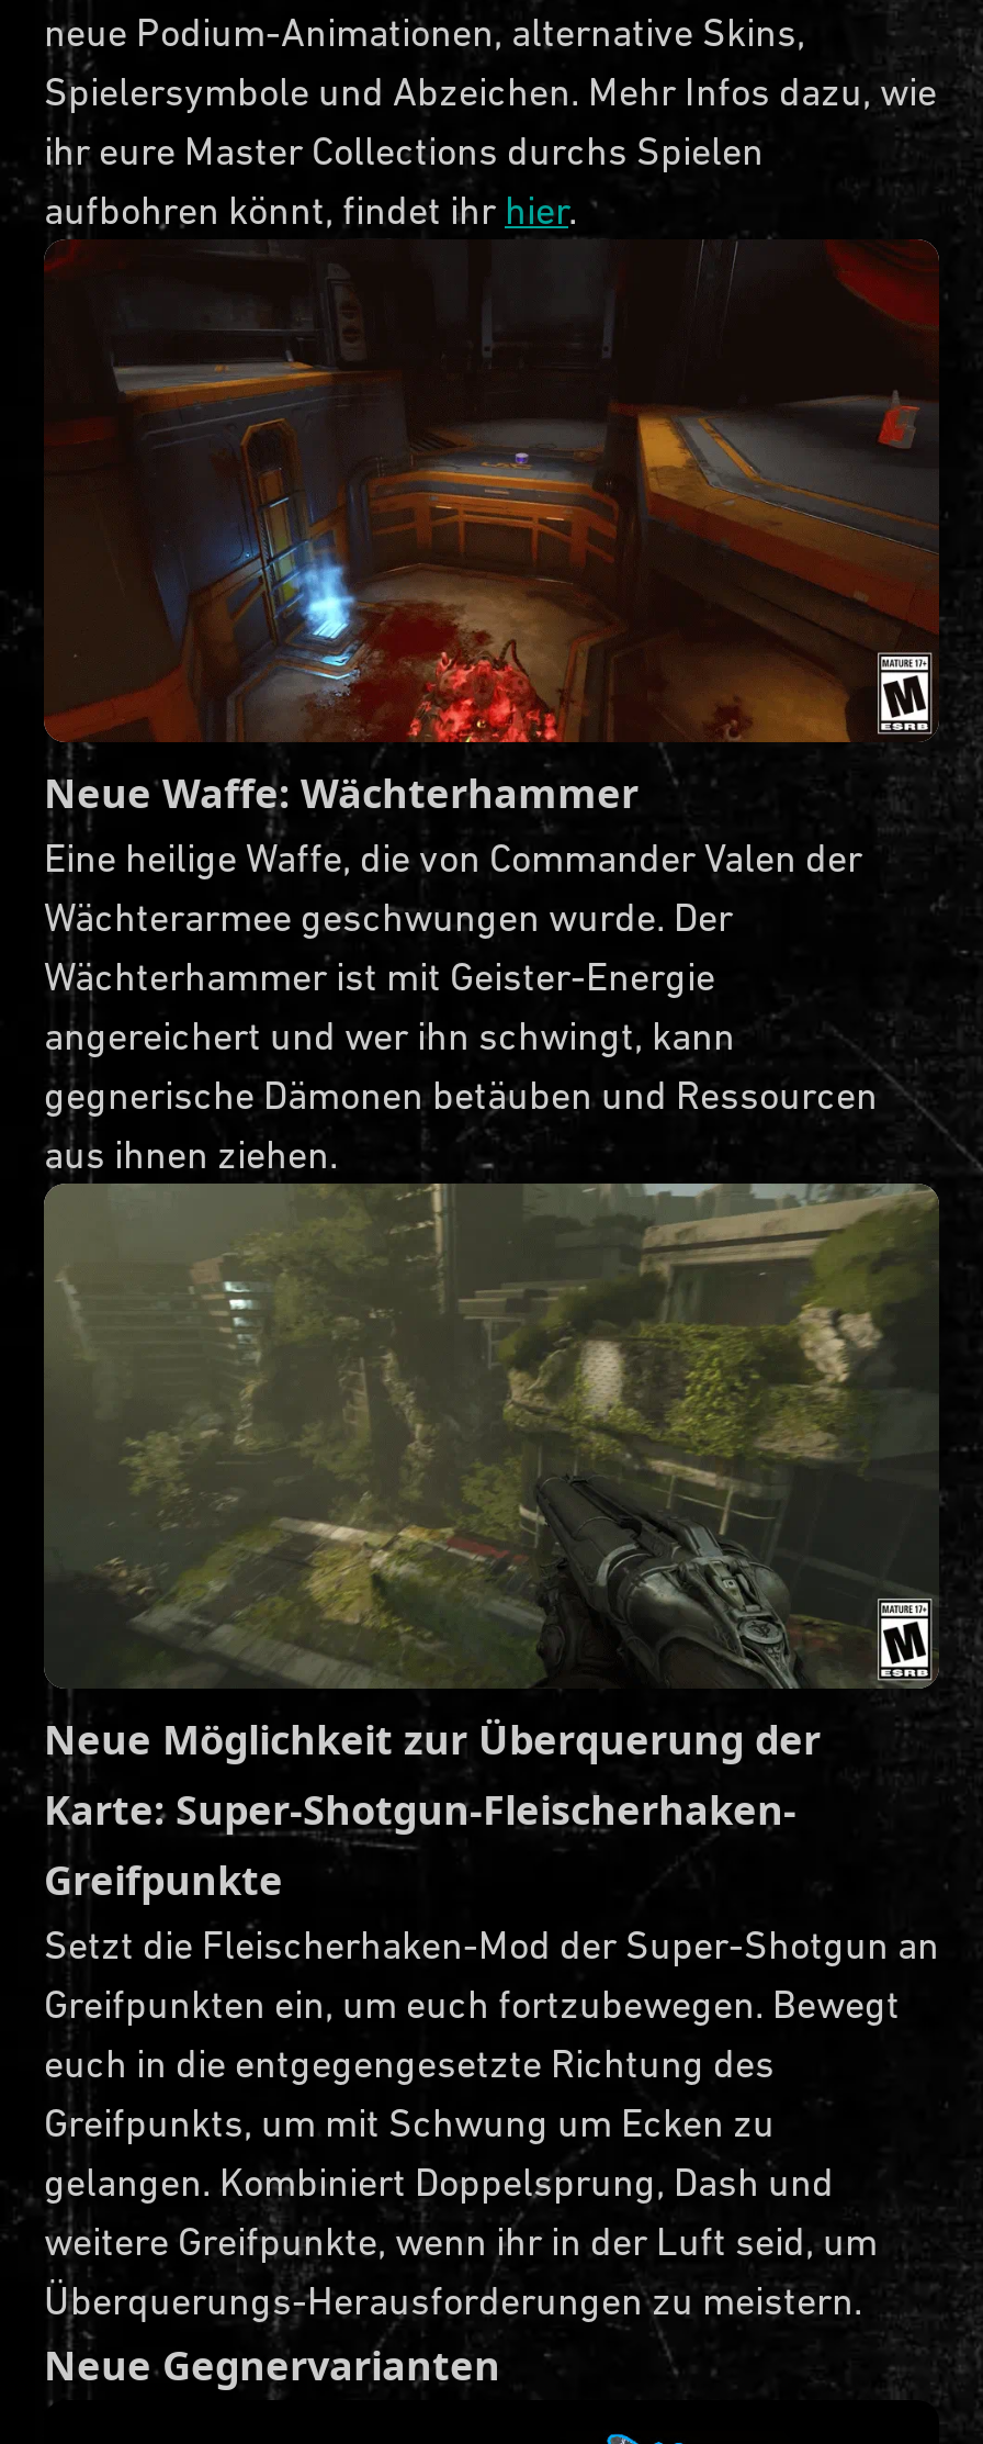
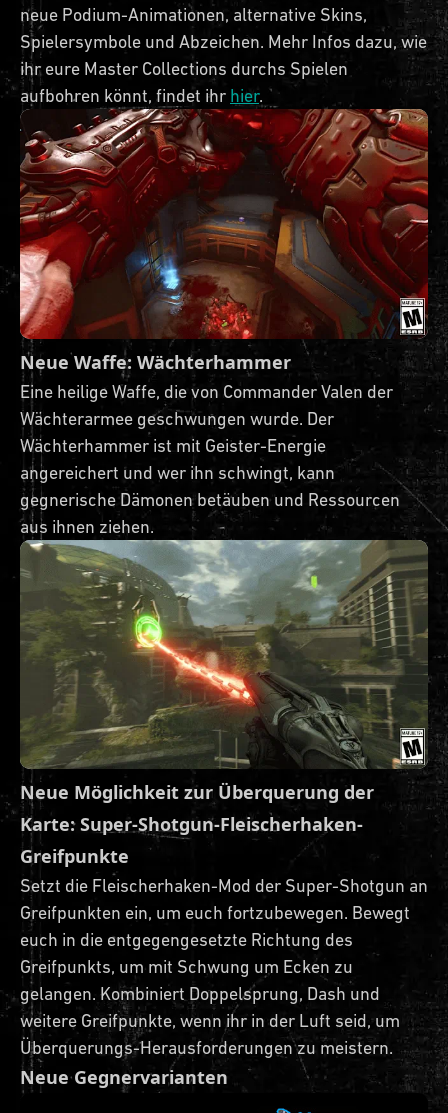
[44,239,939,749] [image] -> [19,106,429,340] [image]
[46,1157,937,1689] [image] -> [20,539,428,769] [image]

